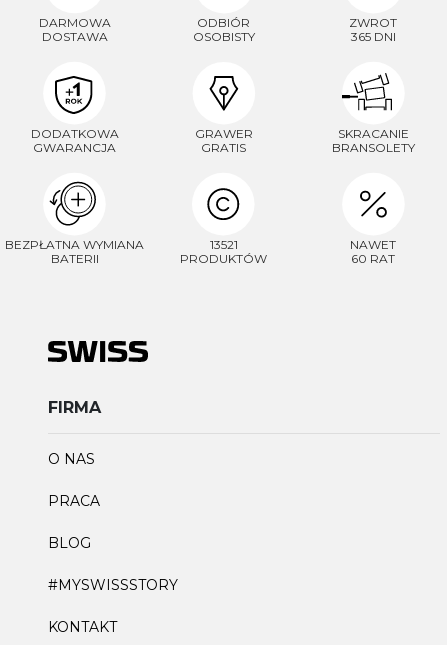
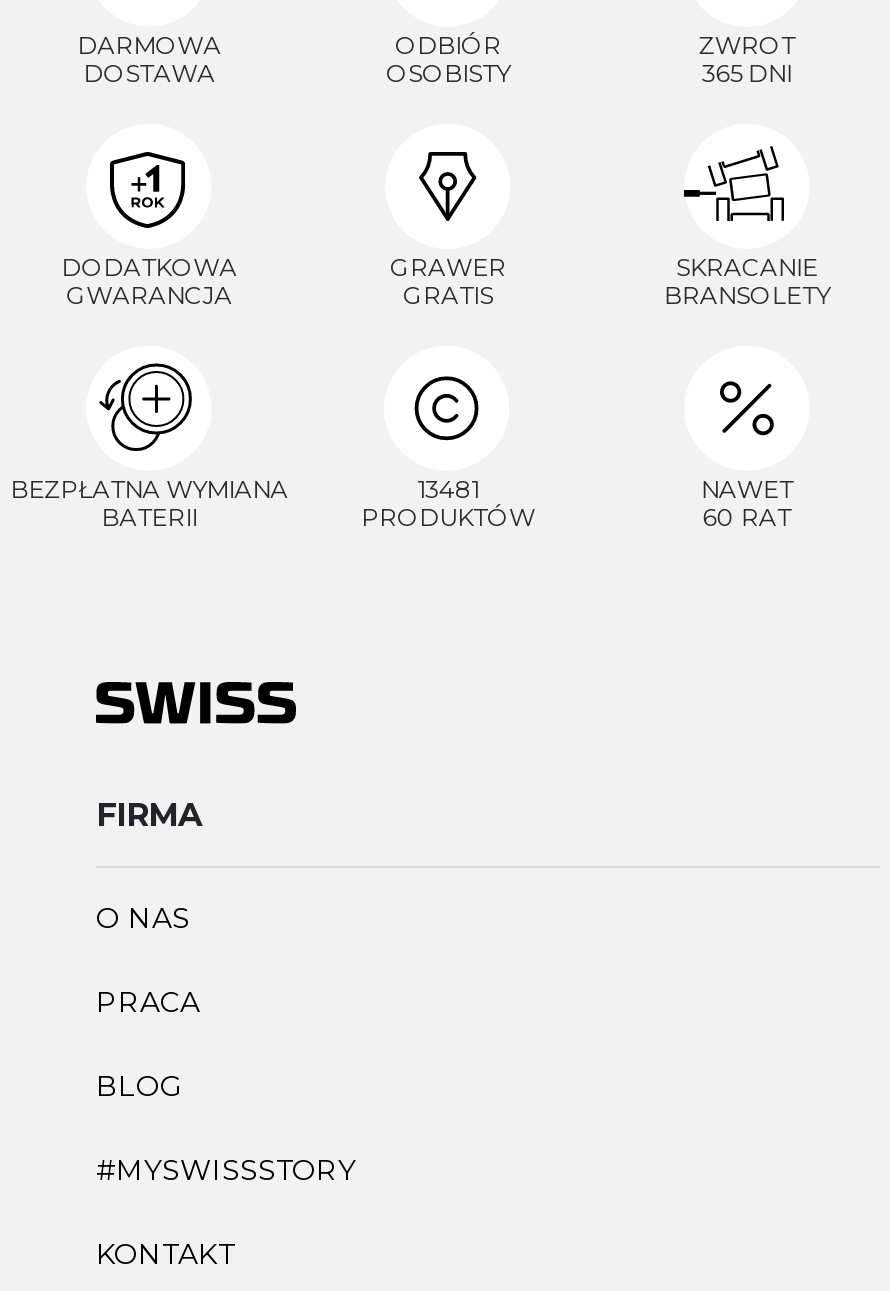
[210,237,238,252] 13521 -> [417,474,479,504] 13481

